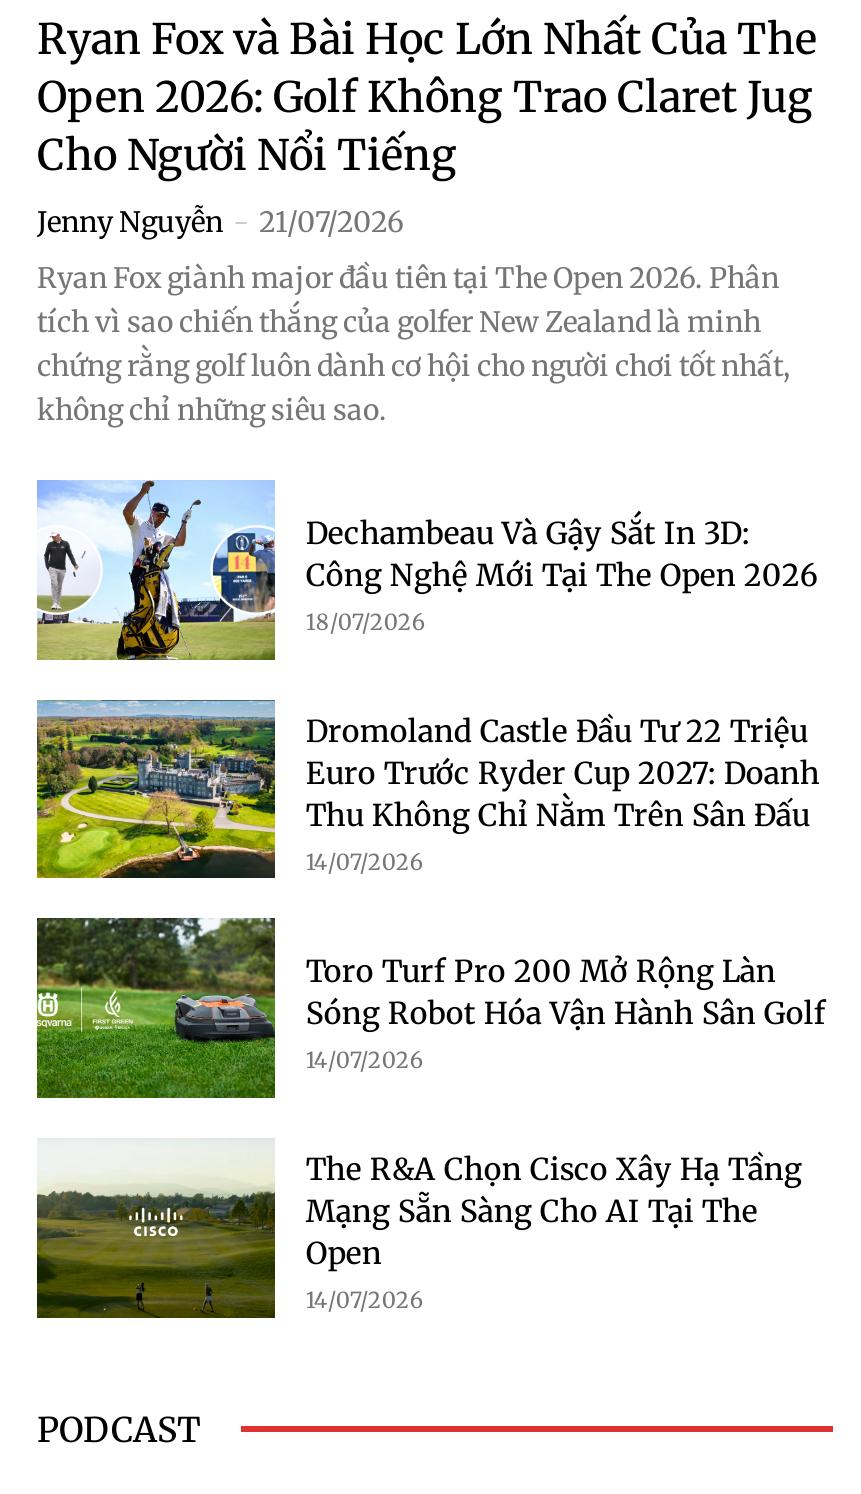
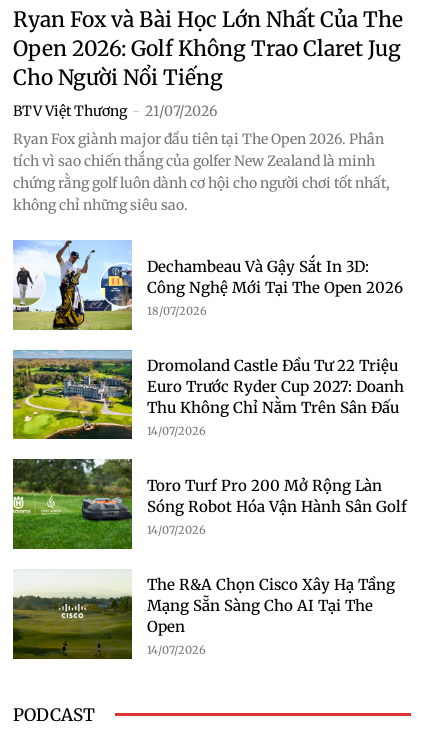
[37,205,403,241] Jenny Nguyễn - 21/07/2026 -> [13,102,217,120] BTV Việt Thương - 21/07/2026

